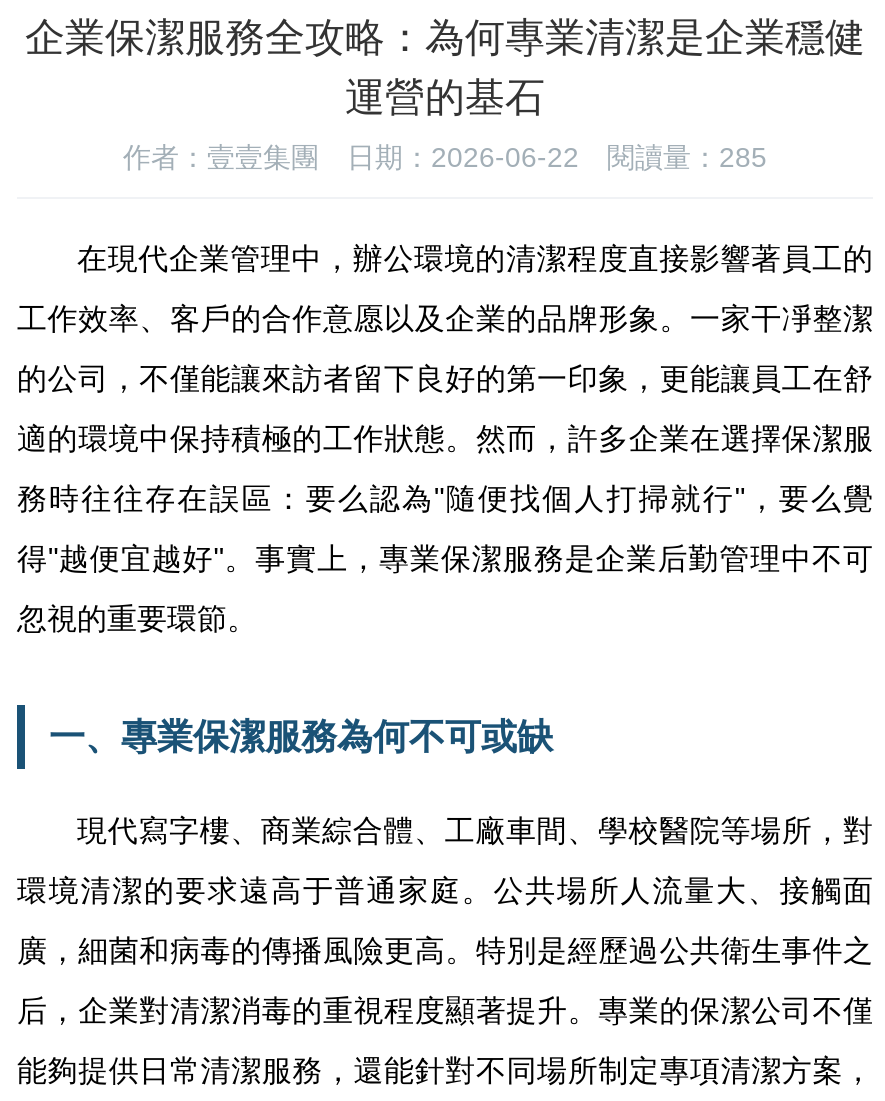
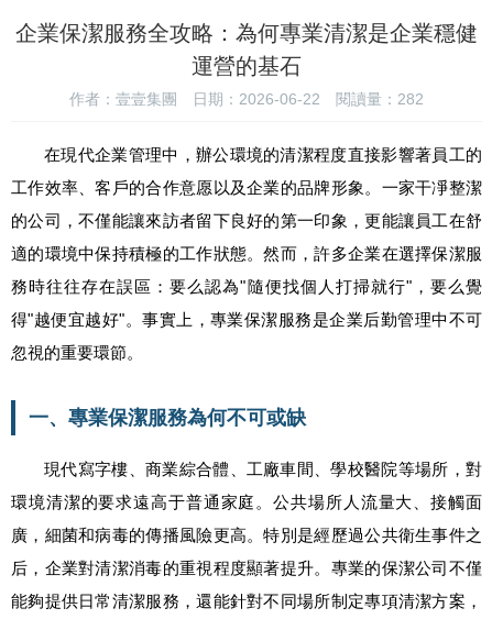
[123,141,767,173] 作者：壹壹集團 日期：2026-06-22 閱讀量：285 -> [69,90,424,108] 作者：壹壹集團 日期：2026-06-22 閱讀量：282

